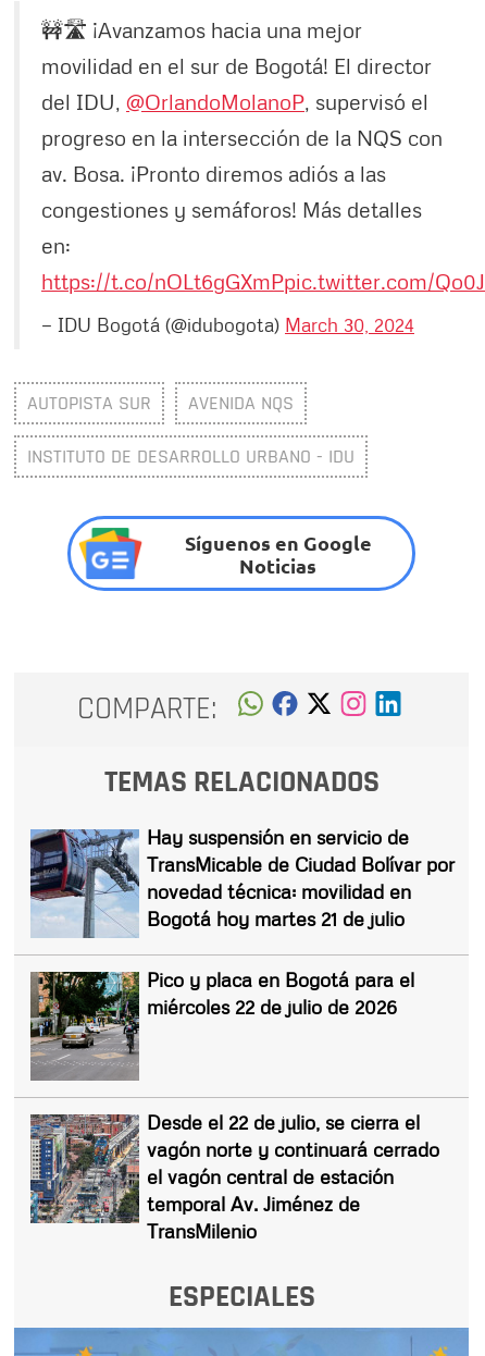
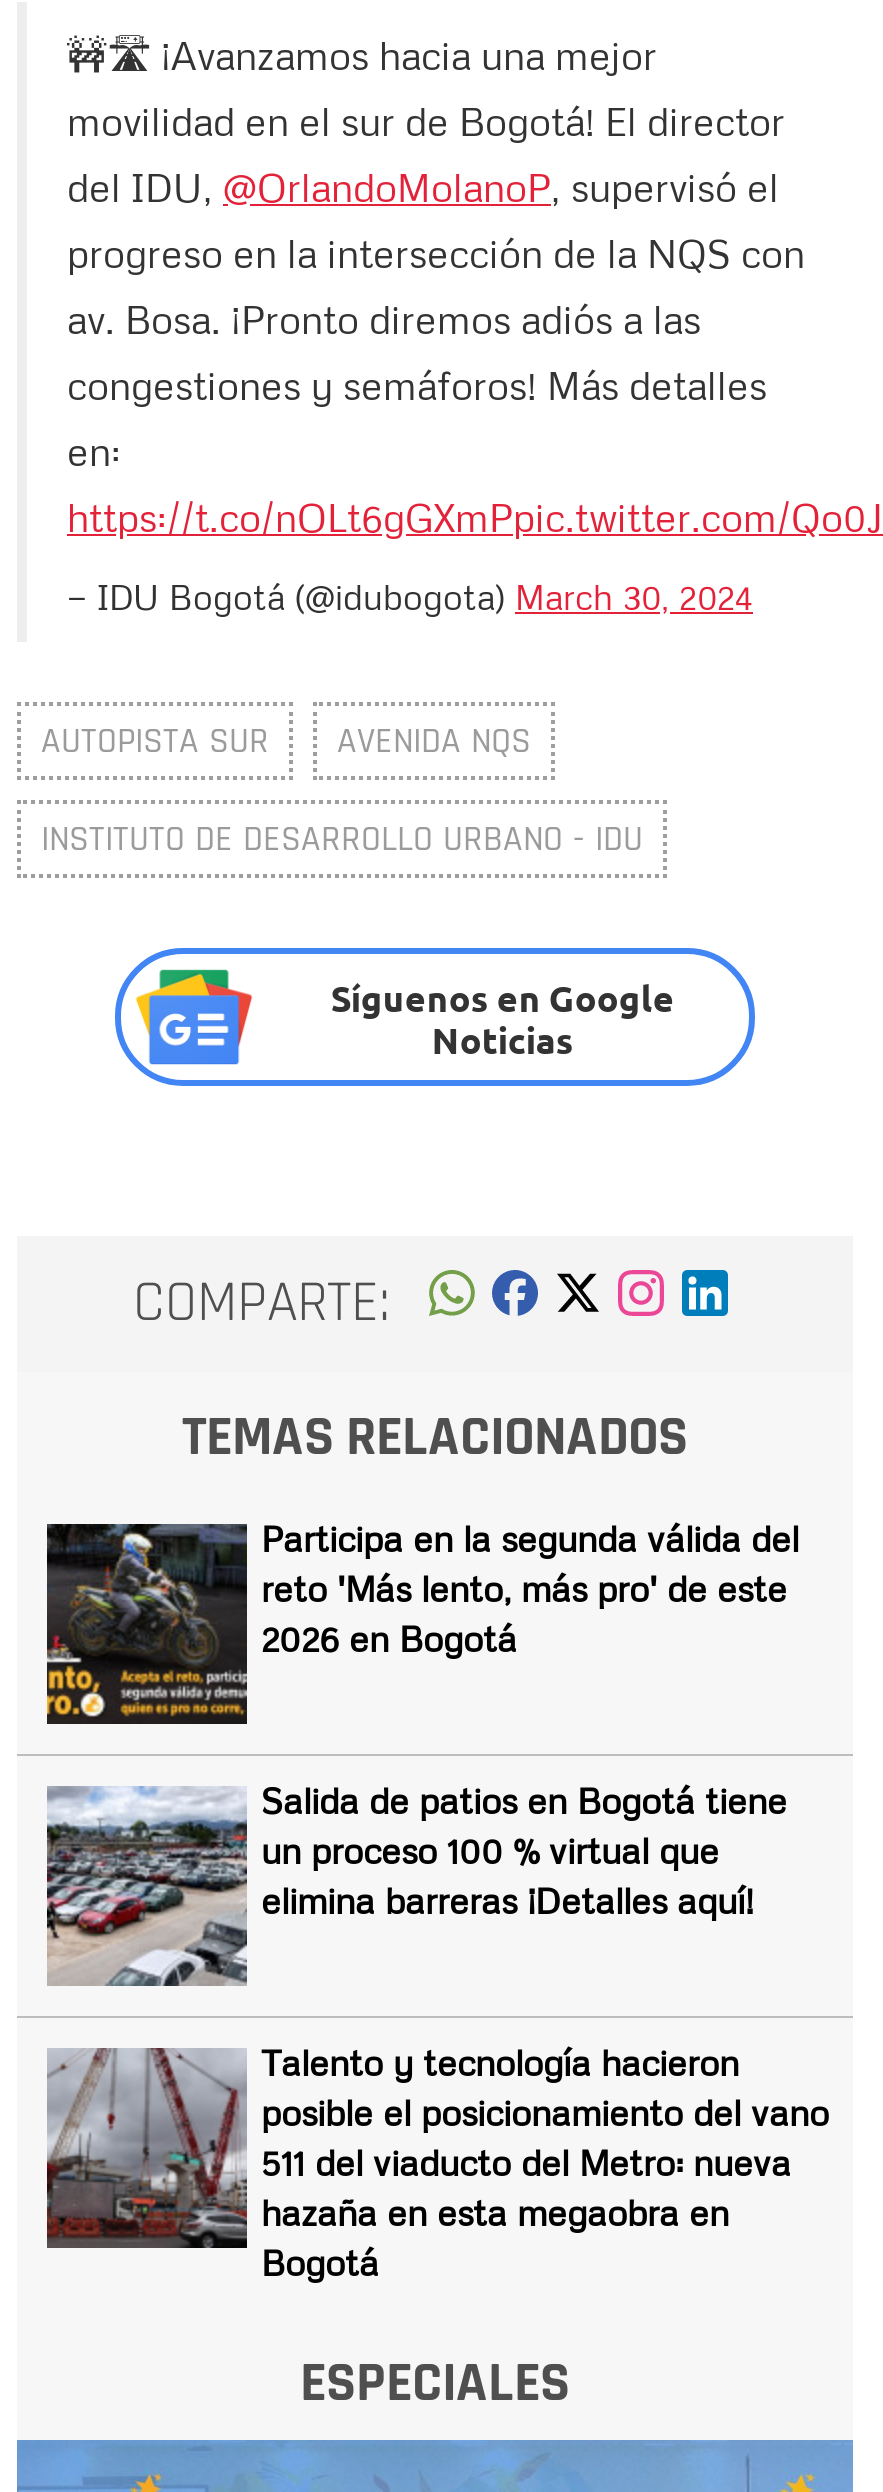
[29,825,455,939] [image] | Hay suspensión en servicio de | TransMicable de Ciudad Bolívar por | novedad técnica: movilidad en | Bogotá hoy martes 21 de julio -> [45,1516,799,1726] [image] | Participa en la segunda válida del | reto 'Más lento, más pro' de este | 2026 en Bogotá
[29,967,414,1081] [image] | Pico y placa en Bogotá para el | miércoles 22 de julio de 2026 -> [45,1778,787,1986] [image] | Salida de patios en Bogotá tiene | un proceso 100 % virtual que | elimina barreras ¡Detalles aquí!
[29,1110,439,1243] [image] | Desde el 22 de julio, se cierra el | vagón norte y continuará cerrado | el vagón central de estación | temporal Av. Jiménez de | TransMilenio -> [45,2040,829,2284] [image] | Talento y tecnología hacieron | posible el posicionamiento del vano | 511 del viaducto del Metro: nueva | hazaña en esta megaobra en | Bogotá

